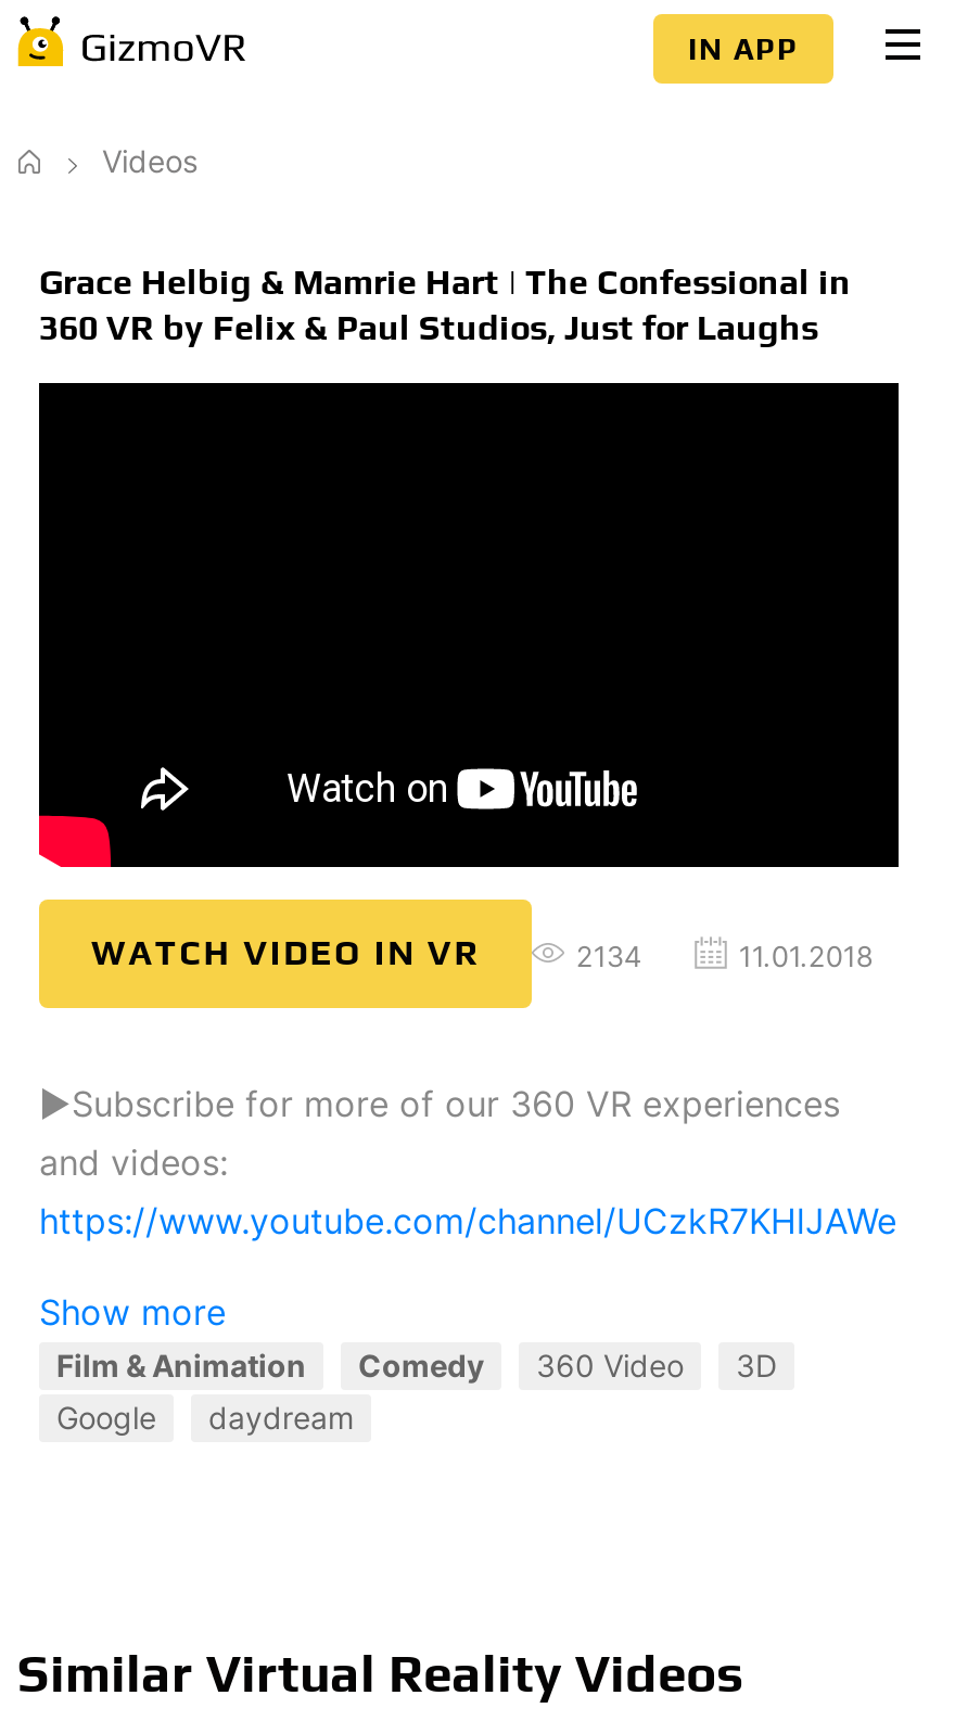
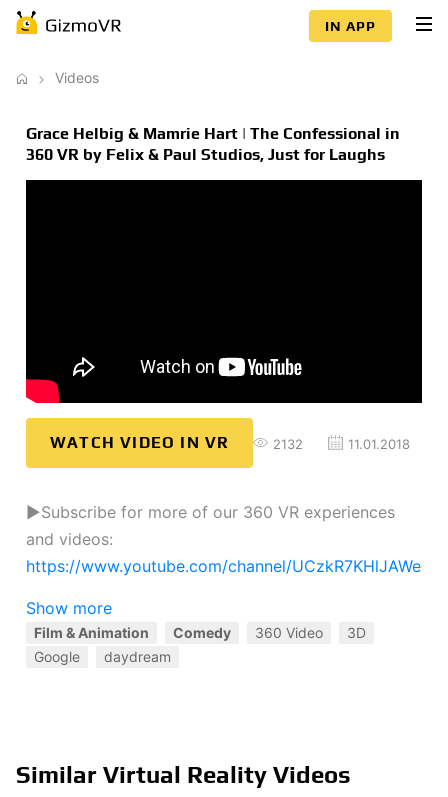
[576,938,641,973] 2134 -> [273,436,303,452] 2132

